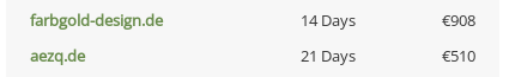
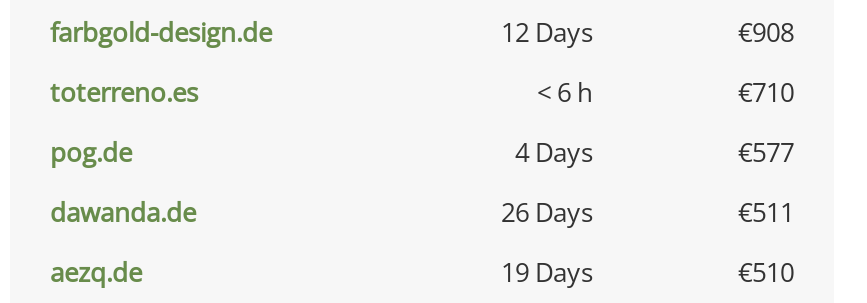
[300,9,355,31] 14 Days -> [501,14,593,50] 12 Days
none -> [50,74,794,230] toterreno.es | < 6 h | €710 | pog.de | 4 Days | €577 | dawanda.de | 26 Days | €511
[300,45,355,66] 21 Days -> [501,254,593,290] 19 Days

